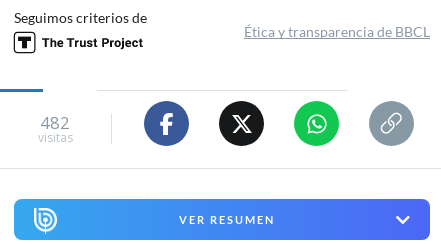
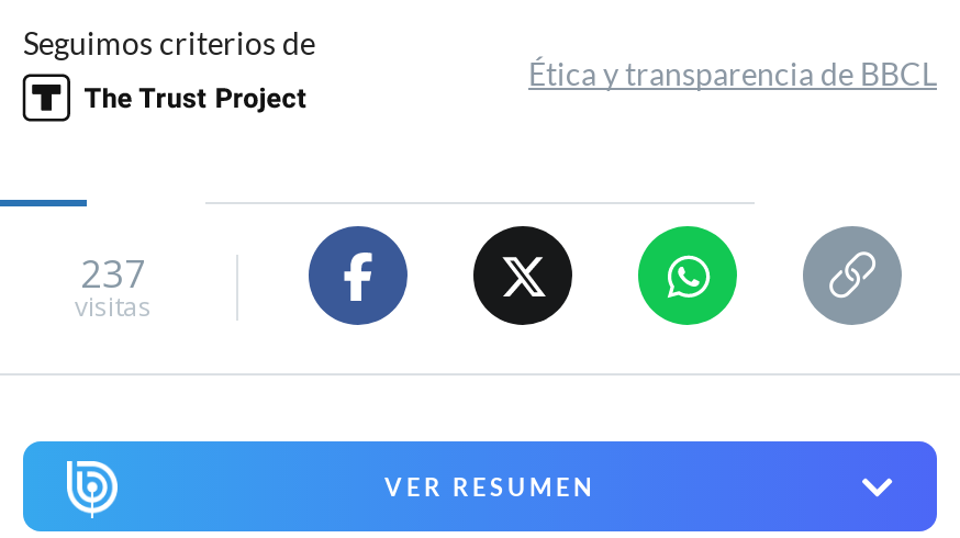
[40,111,70,134] 482 -> [80,248,146,299] 237

